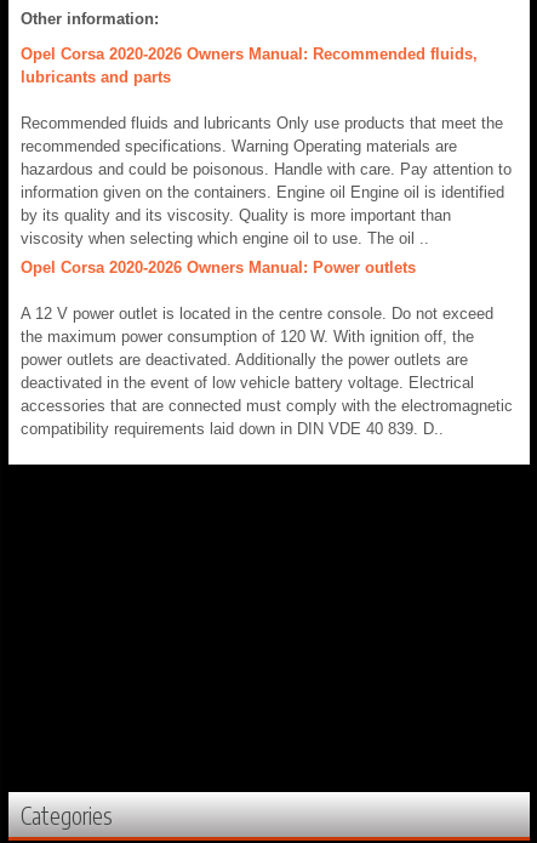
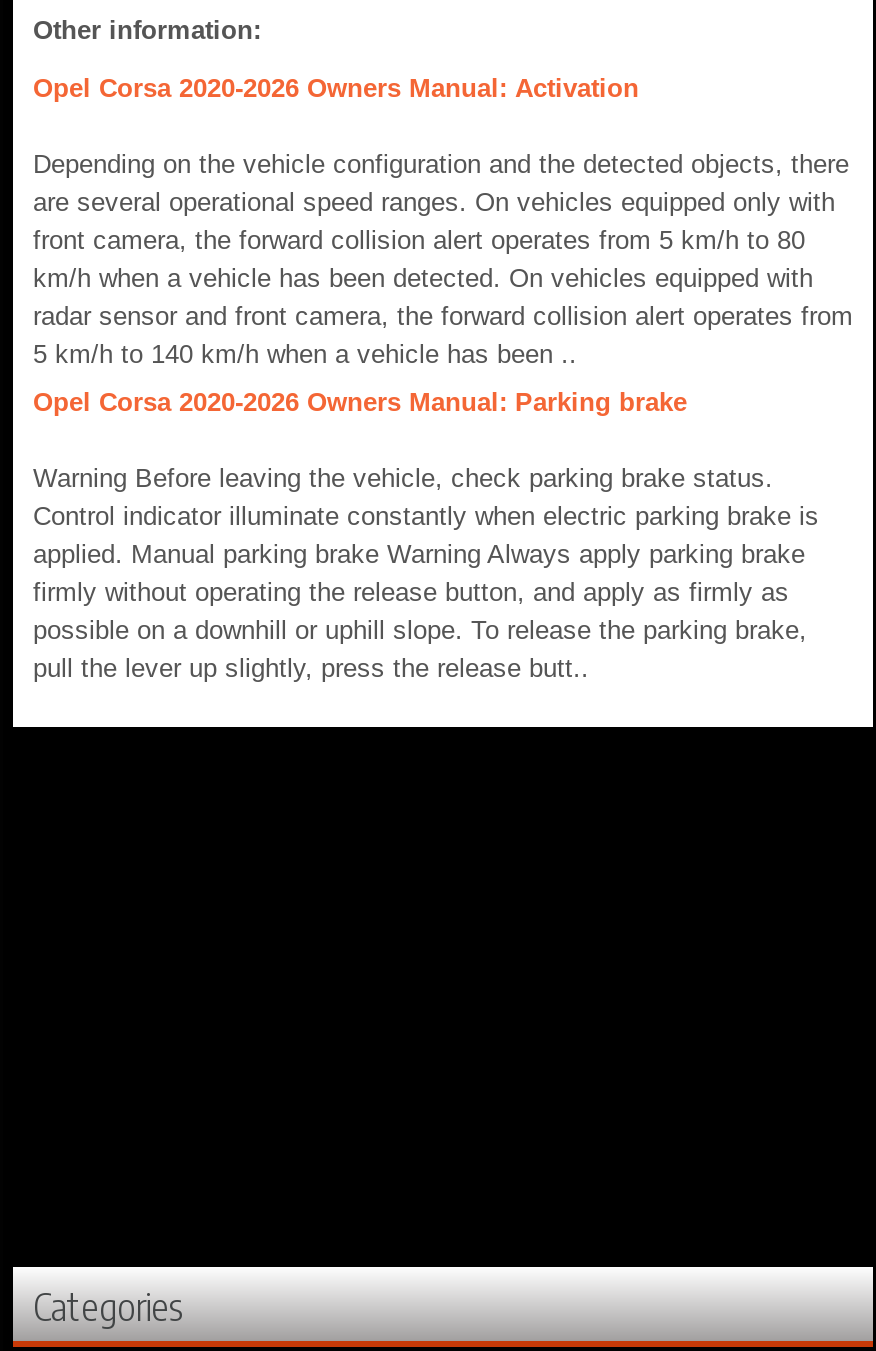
[21,45,478,86] Opel Corsa 2020-2026 Owners Manual: Recommended fluids, | lubricants and parts -> [33,74,639,104] Opel Corsa 2020-2026 Owners Manual: Activation
[21,114,512,248] Recommended fluids and lubricants Only use products that meet the | recommended specifications. Warning Operating materials are | hazardous and could be poisonous. Handle with care. Pay attention to | information given on the containers. Engine oil Engine oil is identified | by its quality and its viscosity. Quality is more important than | viscosity when selecting which engine oil to use. The oil .. -> [33,150,853,370] Depending on the vehicle configuration and the detected objects, there | are several operational speed ranges. On vehicles equipped only with | front camera, the forward collision alert operates from 5 km/h to 80 | km/h when a vehicle has been detected. On vehicles equipped with | radar sensor and front camera, the forward collision alert operates from | 5 km/h to 140 km/h when a vehicle has been ..
[21,259,416,277] Opel Corsa 2020-2026 Owners Manual: Power outlets -> [33,388,687,418] Opel Corsa 2020-2026 Owners Manual: Parking brake
[21,305,513,438] A 12 V power outlet is located in the centre console. Do not exceed | the maximum power consumption of 120 W. With ignition off, the | power outlets are deactivated. Additionally the power outlets are | deactivated in the event of low vehicle battery voltage. Electrical | accessories that are connected must comply with the electromagnetic | compatibility requirements laid down in DIN VDE 40 839. D.. -> [33,464,819,684] Warning Before leaving the vehicle, check parking brake status. | Control indicator illuminate constantly when electric parking brake is | applied. Manual parking brake Warning Always apply parking brake | firmly without operating the release button, and apply as firmly as | possible on a downhill or uphill slope. To release the parking brake, | pull the lever up slightly, press the release butt..

